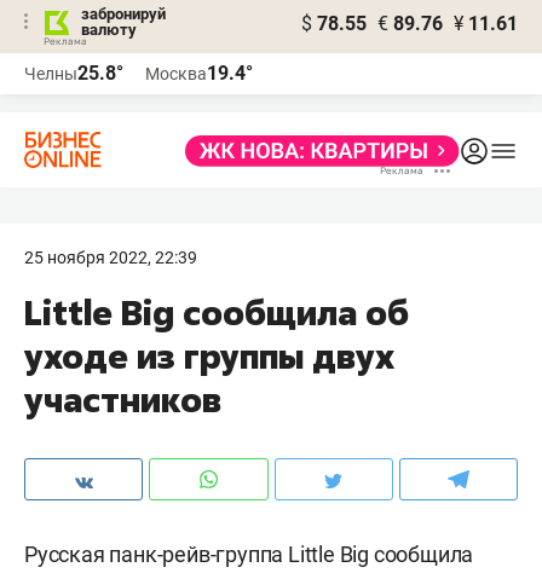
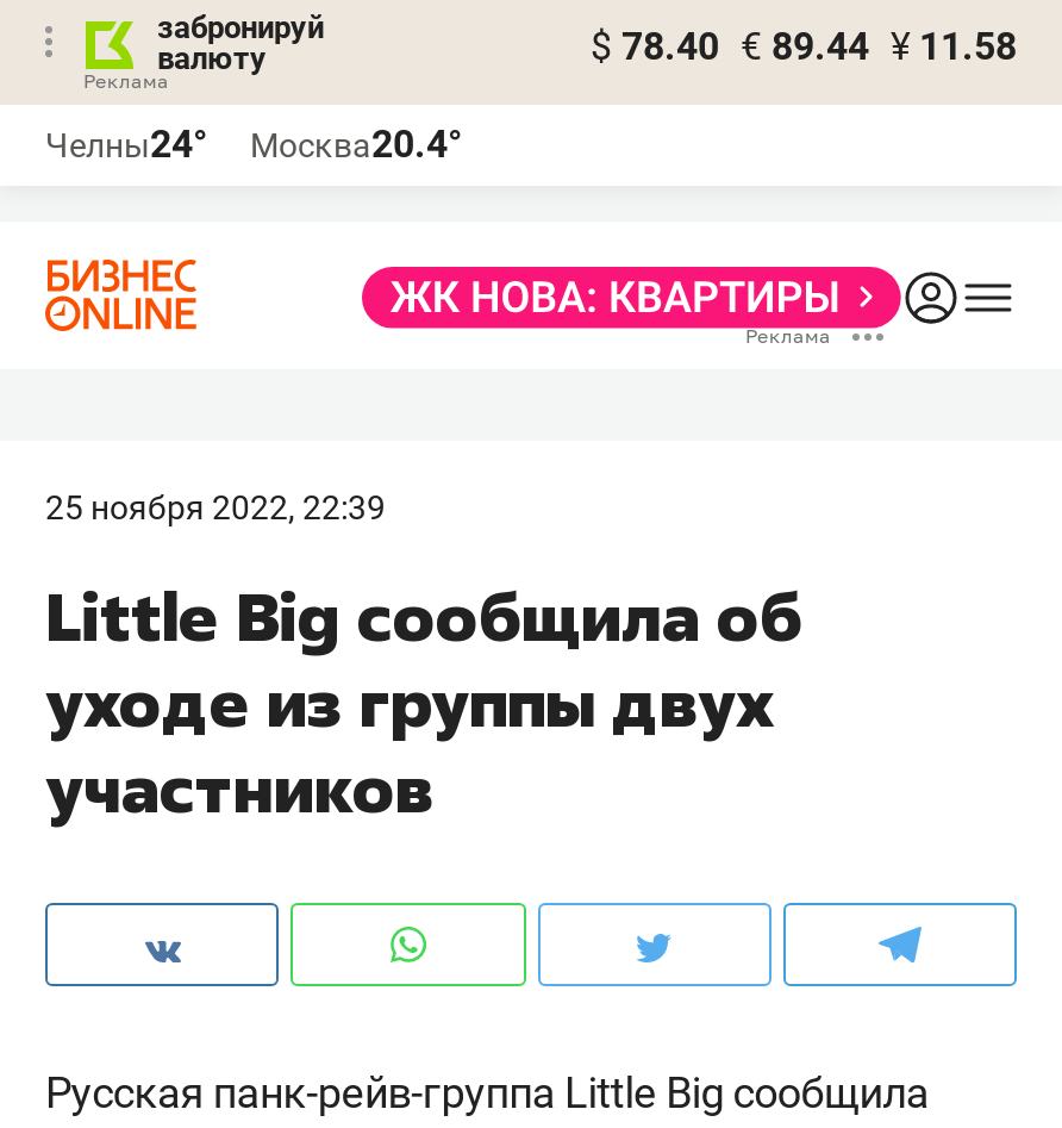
[301,12,518,35] $ 78.55 € 89.76 ¥ 11.61 -> [591,24,1017,69] $ 78.40 € 89.44 ¥ 11.58
[24,62,123,85] Челны25.8° -> [45,121,207,167] Челны24°
[145,62,253,85] Москва19.4° -> [250,121,462,167] Москва20.4°

